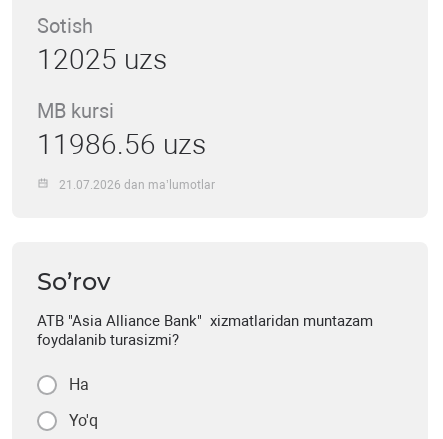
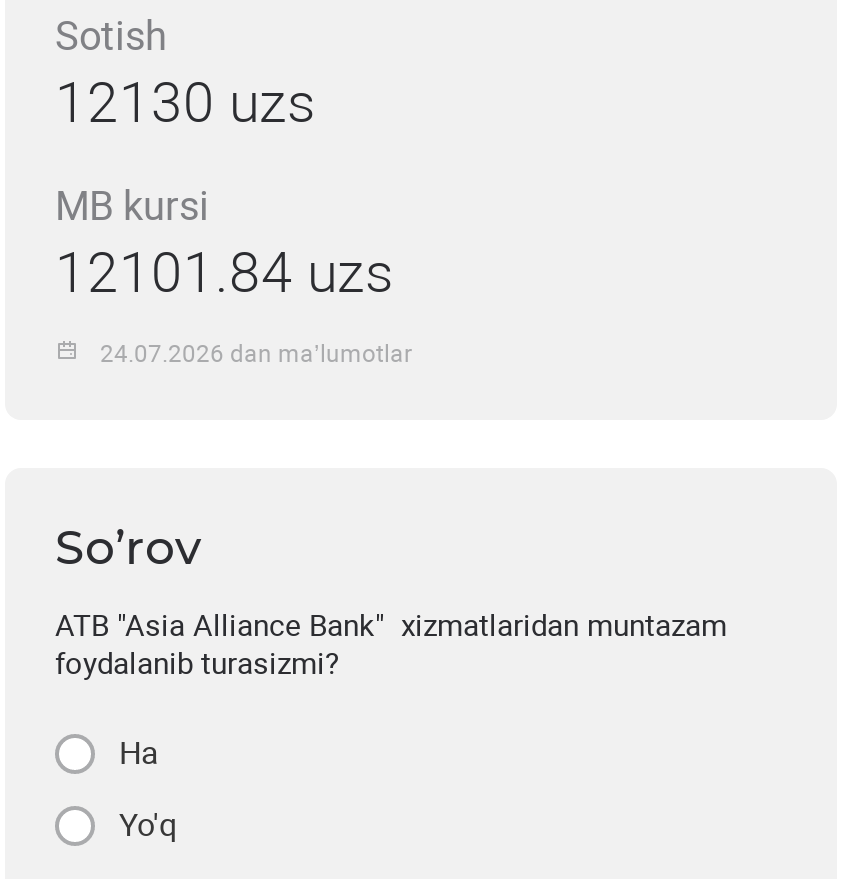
[37,43,167,76] 12025 uzs -> [55,70,315,136] 12130 uzs
[37,128,206,161] 11986.56 uzs -> [55,240,393,306] 12101.84 uzs
[59,177,215,191] 21.07.2026 dan ma’lumotlar -> [100,339,412,367] 24.07.2026 dan ma’lumotlar

